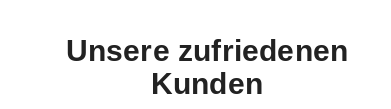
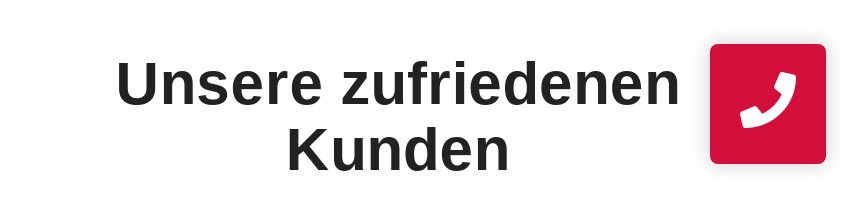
none -> [706,40,830,168] [image]

